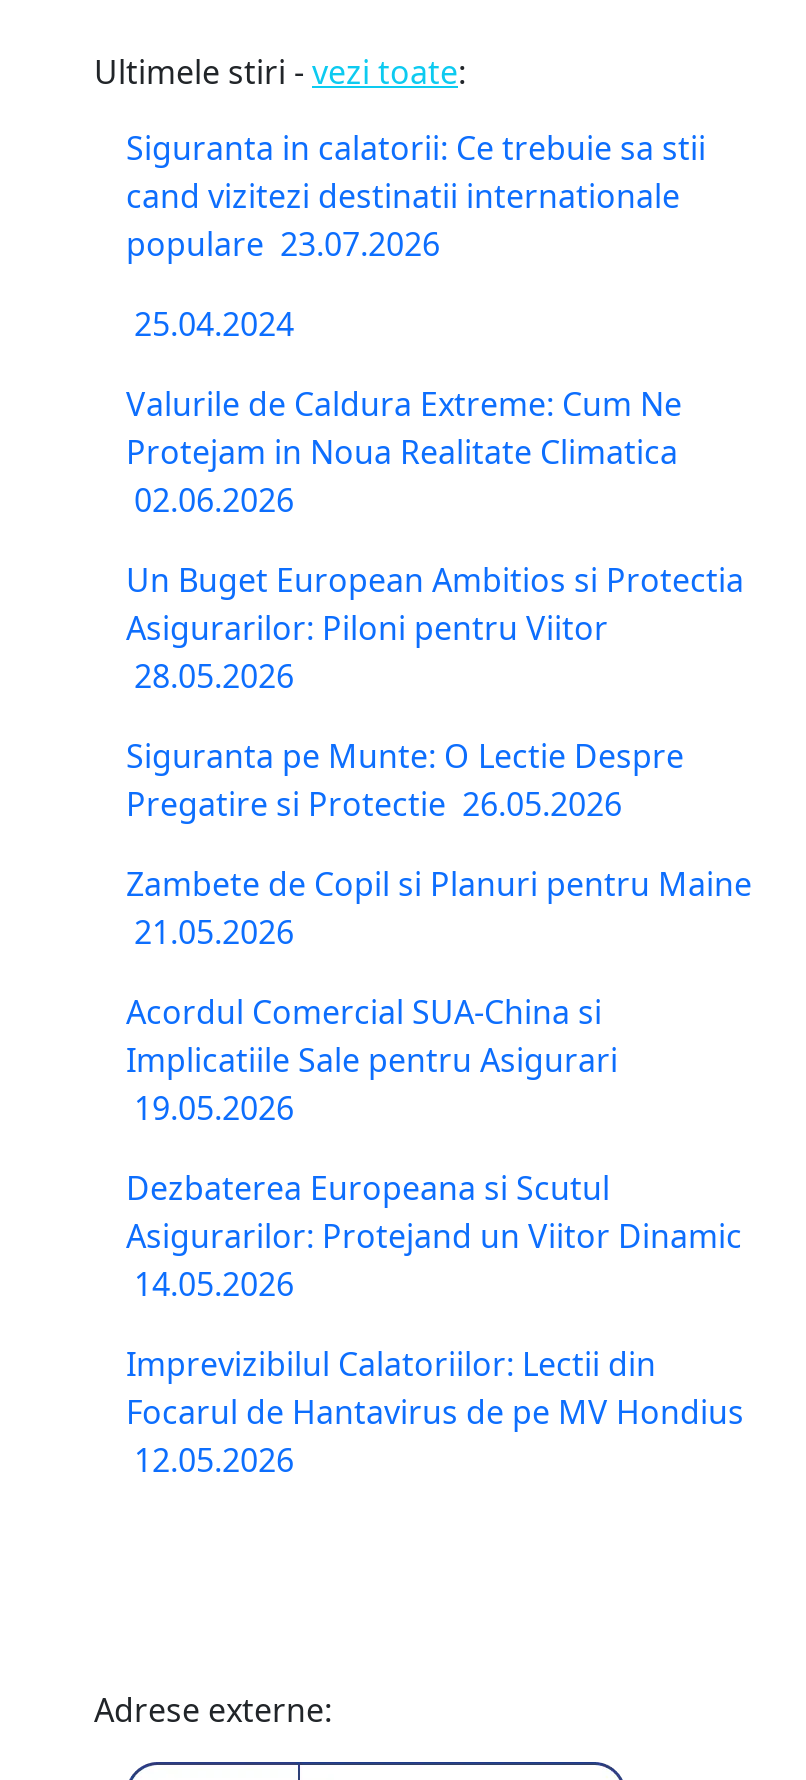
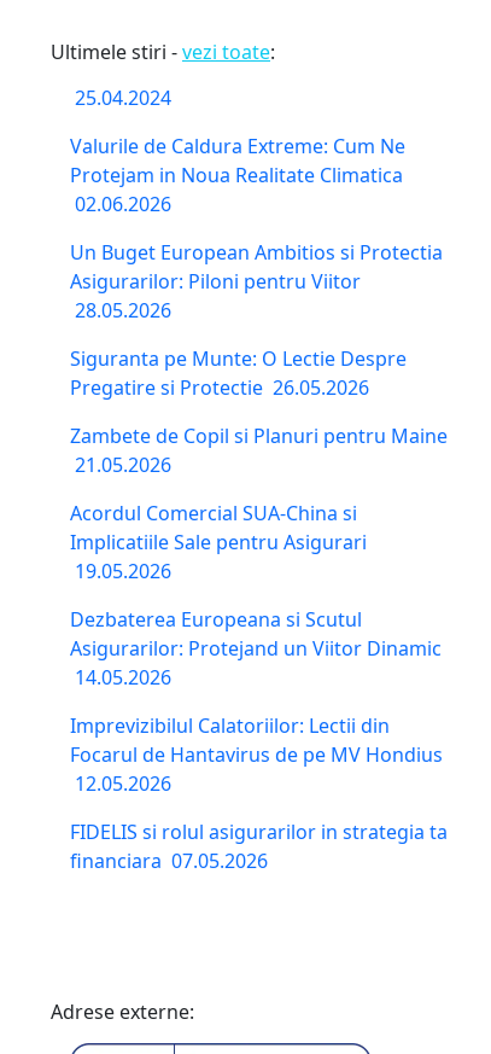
[126,126,706,266] Siguranta in calatorii: Ce trebuie sa stii | cand vizitezi destinatii internationale | populare 23.07.2026 -> none
moved [126,302,752,1482] -> [70,85,448,797]: 25.04.2024 | Valurile de Caldura Extreme: Cum Ne | Protejam in Noua Realitate Climatica | ... | Focarul de Hantavirus de pe MV Hondius | 12.05.2026
none -> [70,819,448,874] FIDELIS si rolul asigurarilor in strategia ta | financiara 07.05.2026

